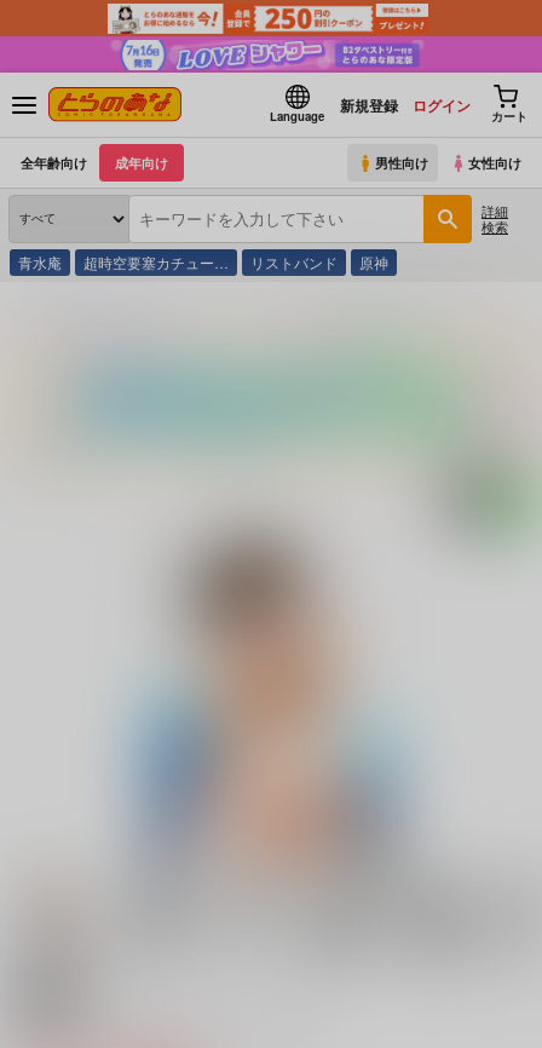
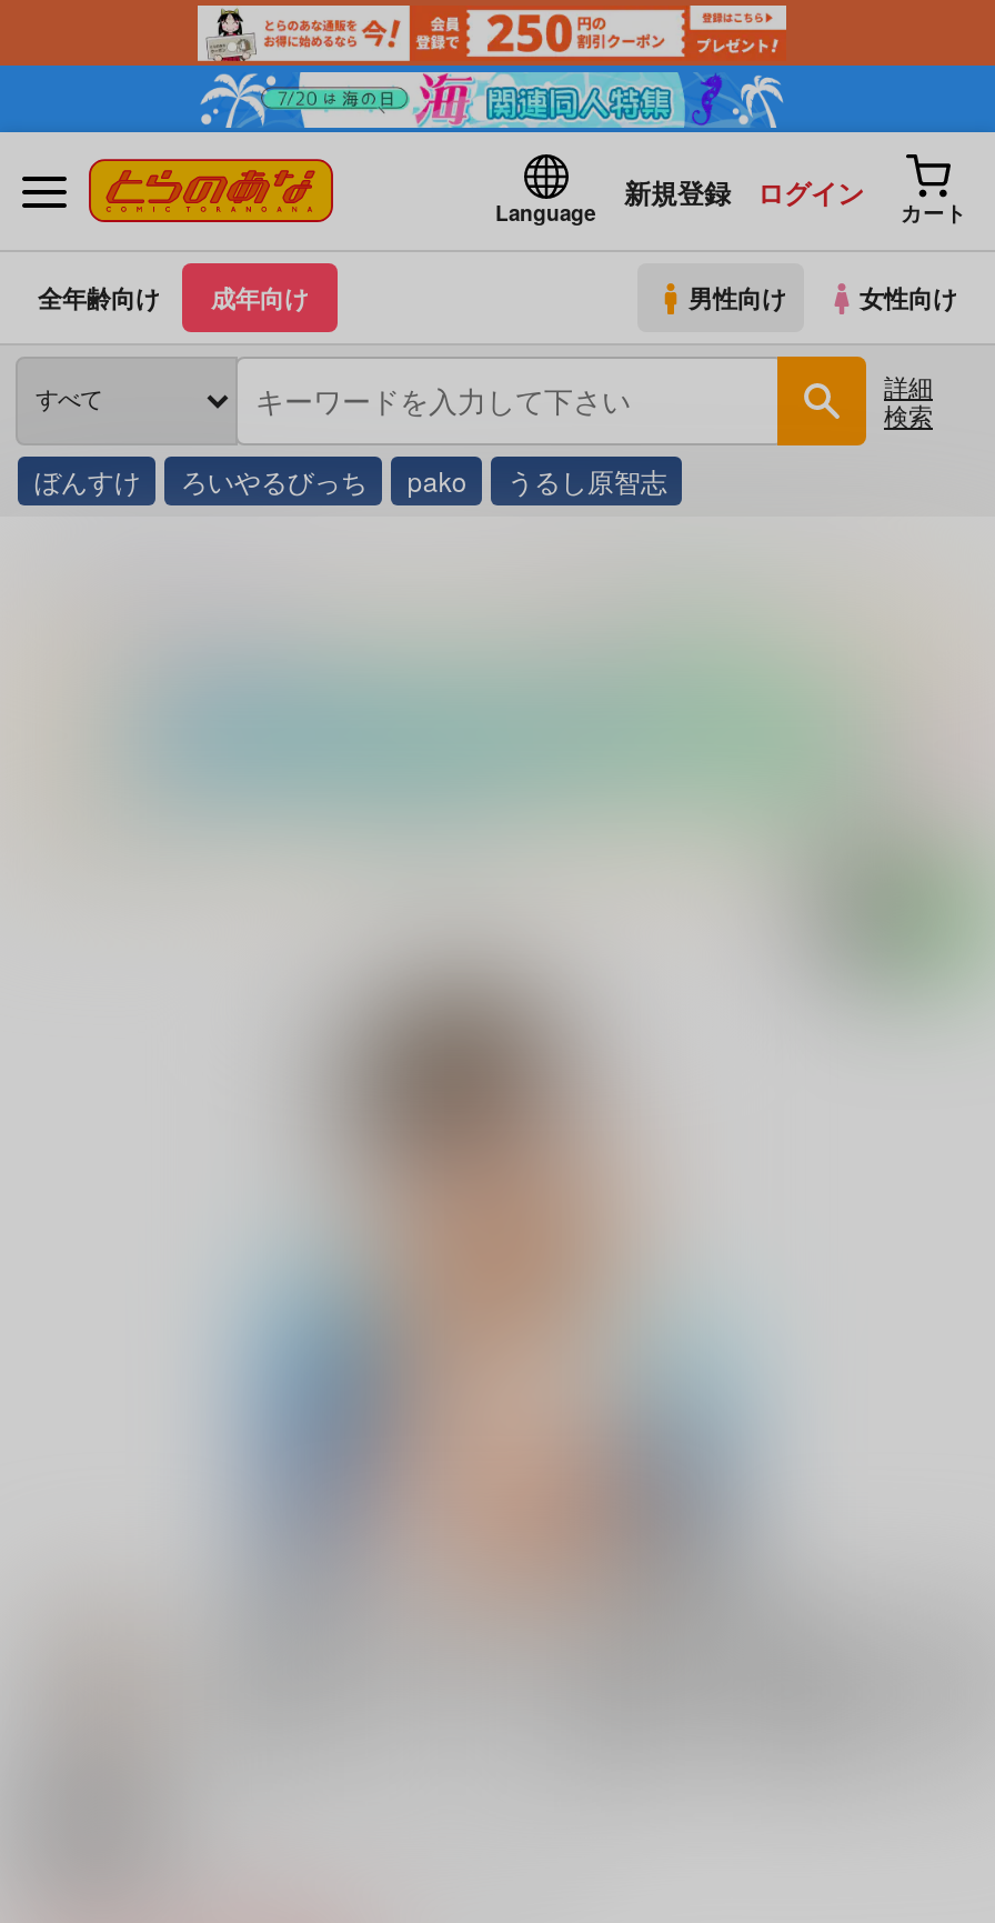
[4,35,538,74] [image] -> [7,63,988,134] [image]
[19,252,389,272] 青水庵 | 超時空要塞カチュー… | リストバンド | 原神 -> [34,461,667,499] ぼんすけ | ろいやるびっち | pako | うるし原智志

